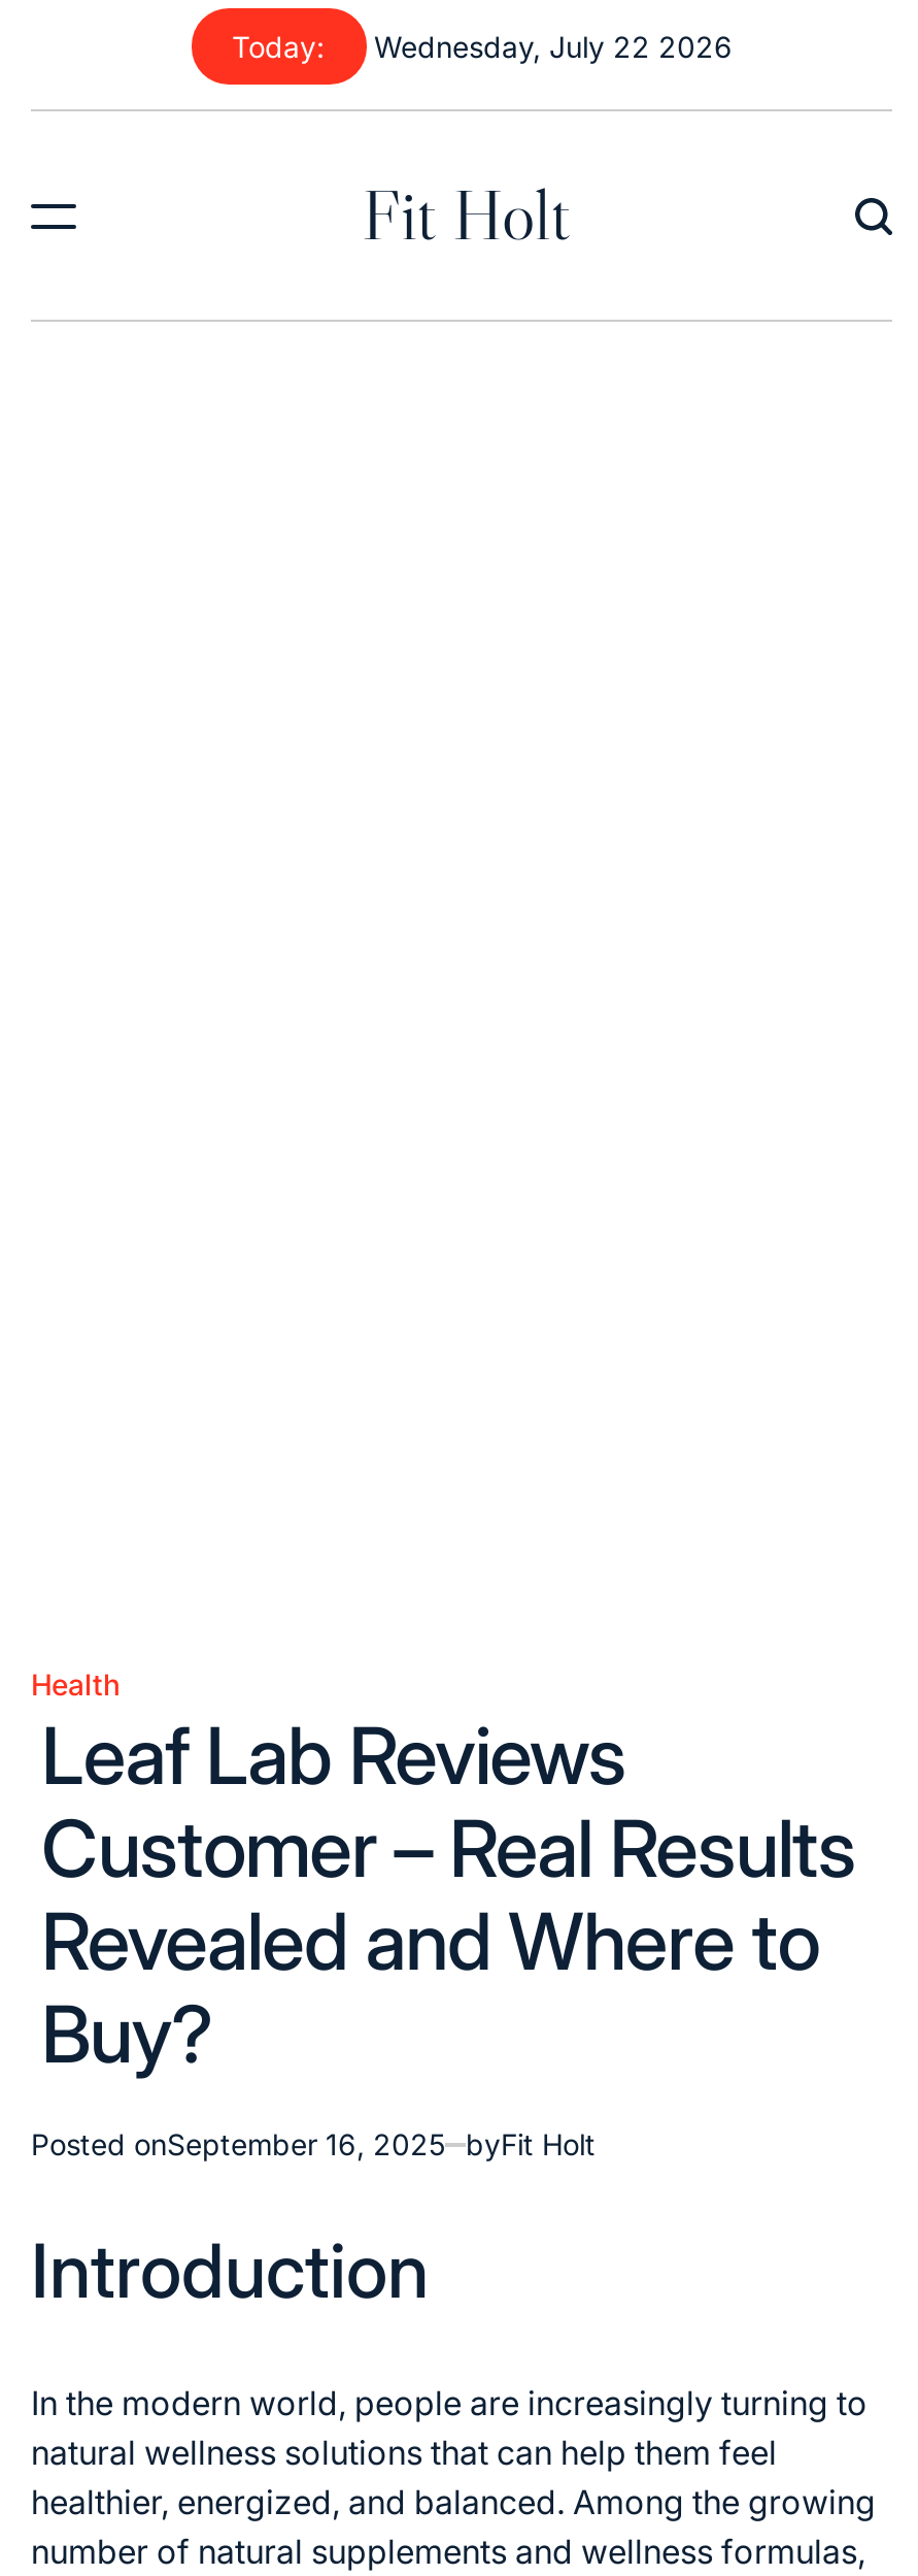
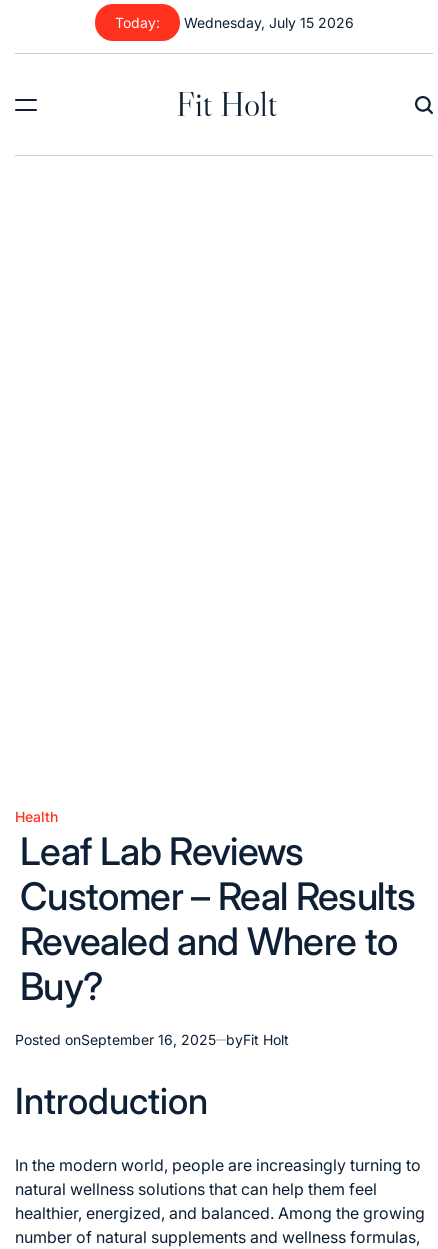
[366,29,733,64] Wednesday, July 22 2026 -> [179,14,353,31] Wednesday, July 15 2026

